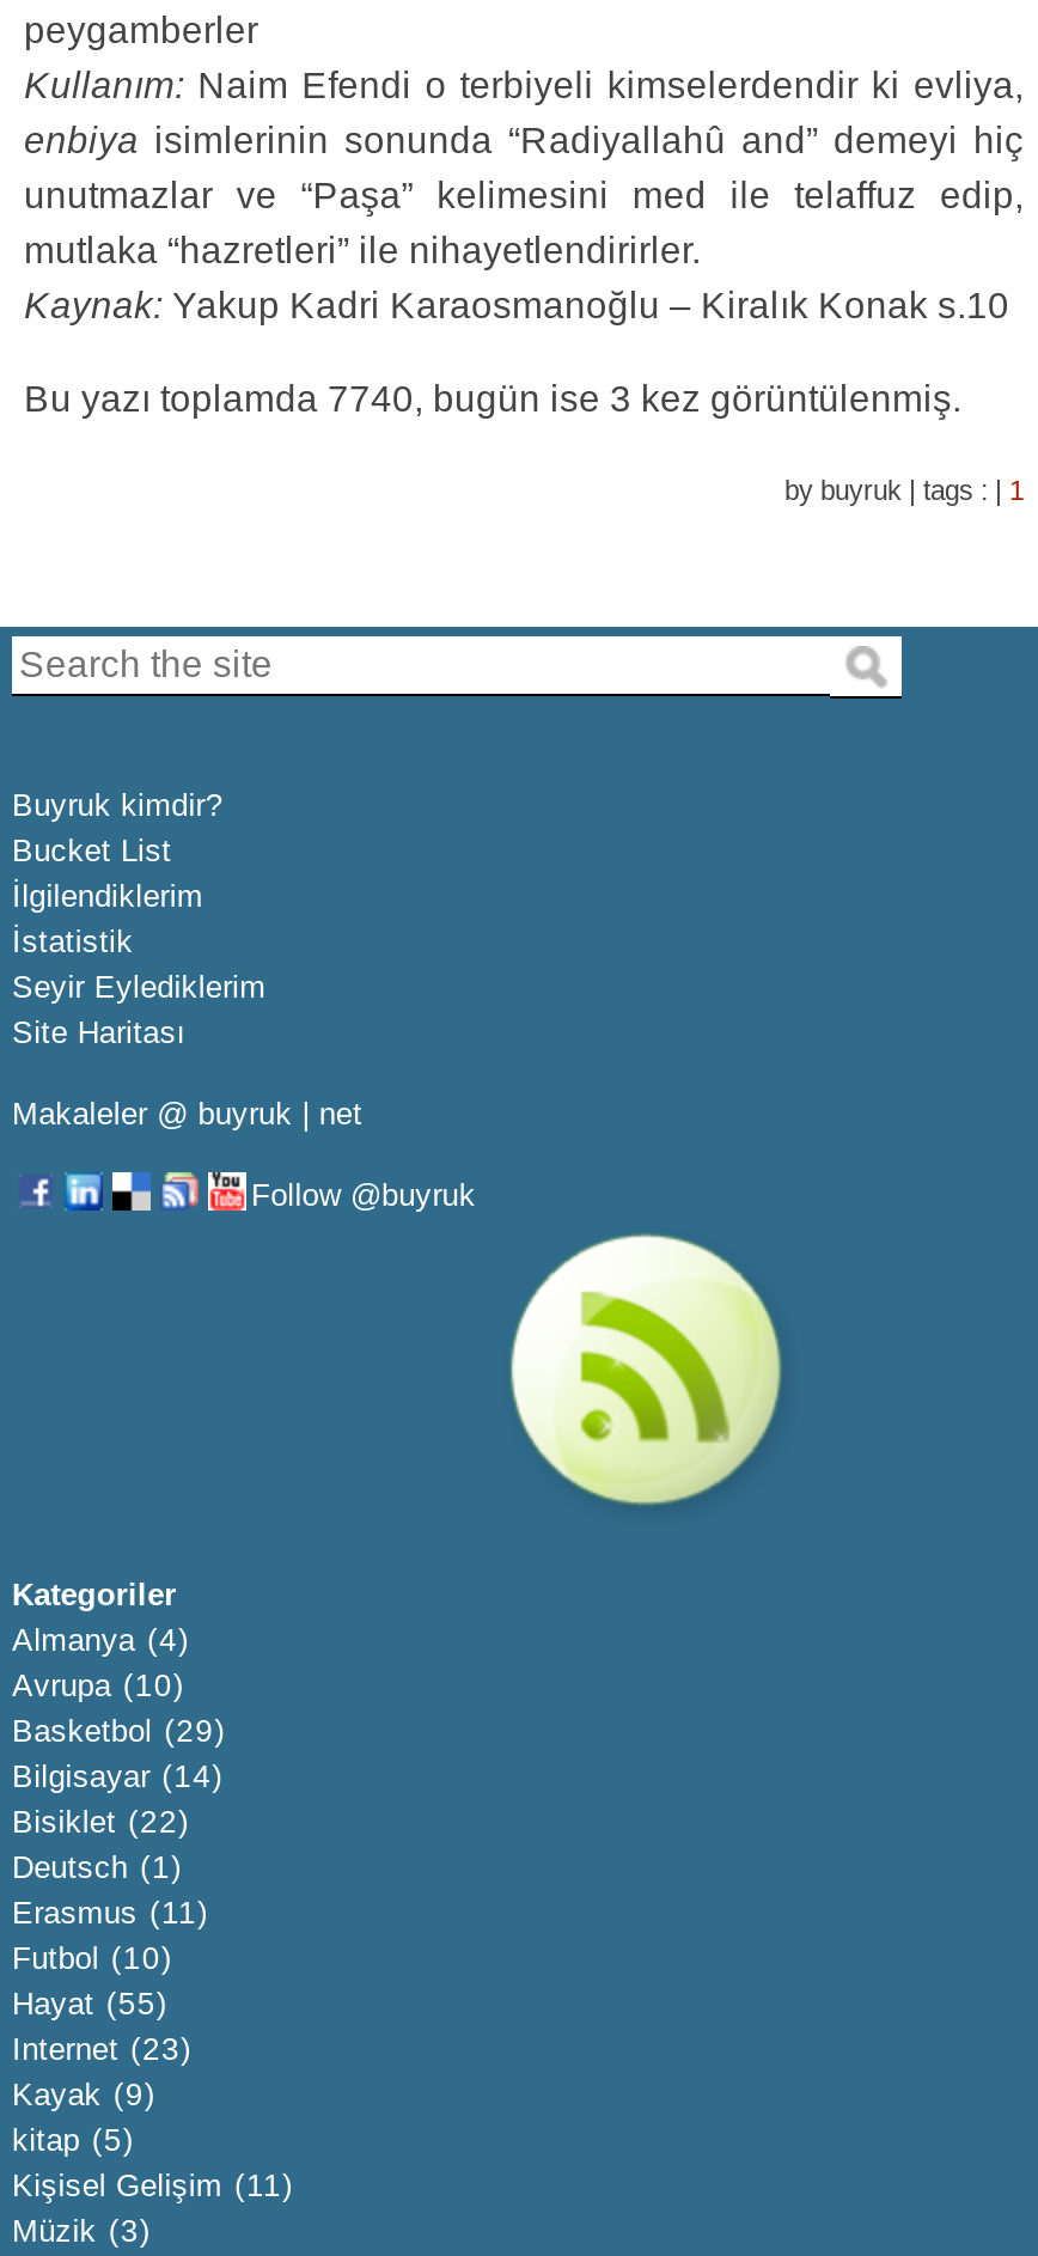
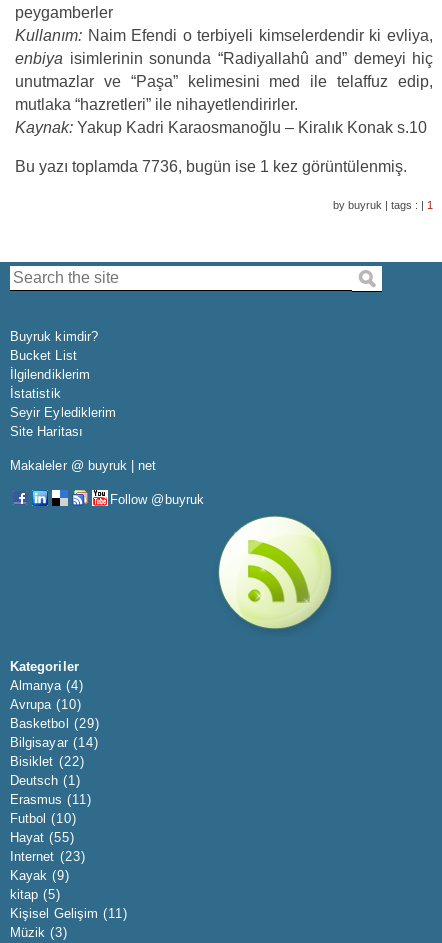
[24,378,961,419] Bu yazı toplamda 7740, bugün ise 3 kez görüntülenmiş. -> [15,158,407,175] Bu yazı toplamda 7736, bugün ise 1 kez görüntülenmiş.

